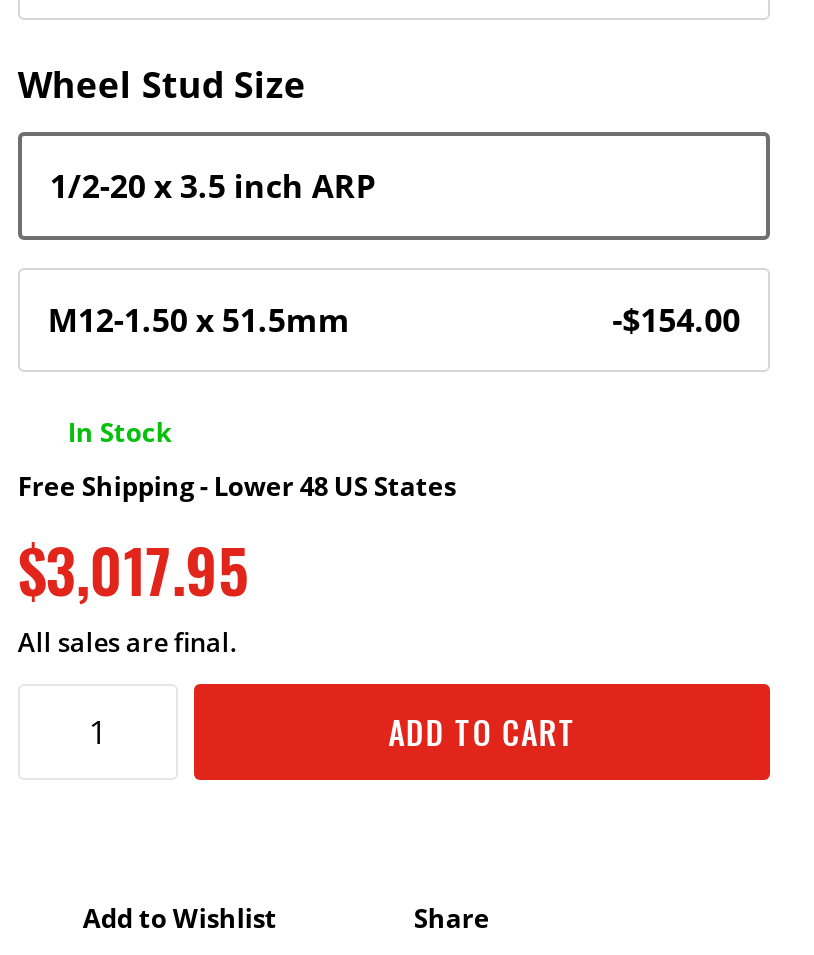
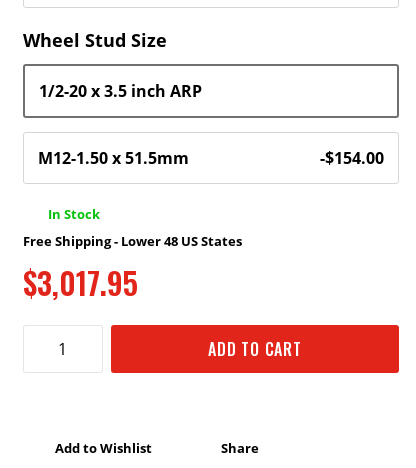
[18,624,238,660] All sales are final. -> none

